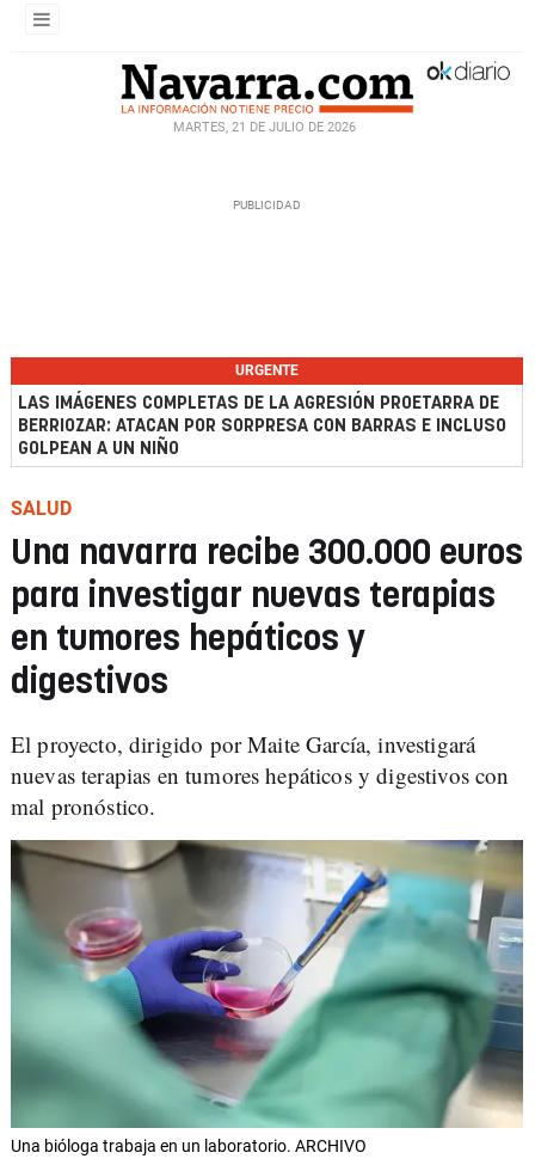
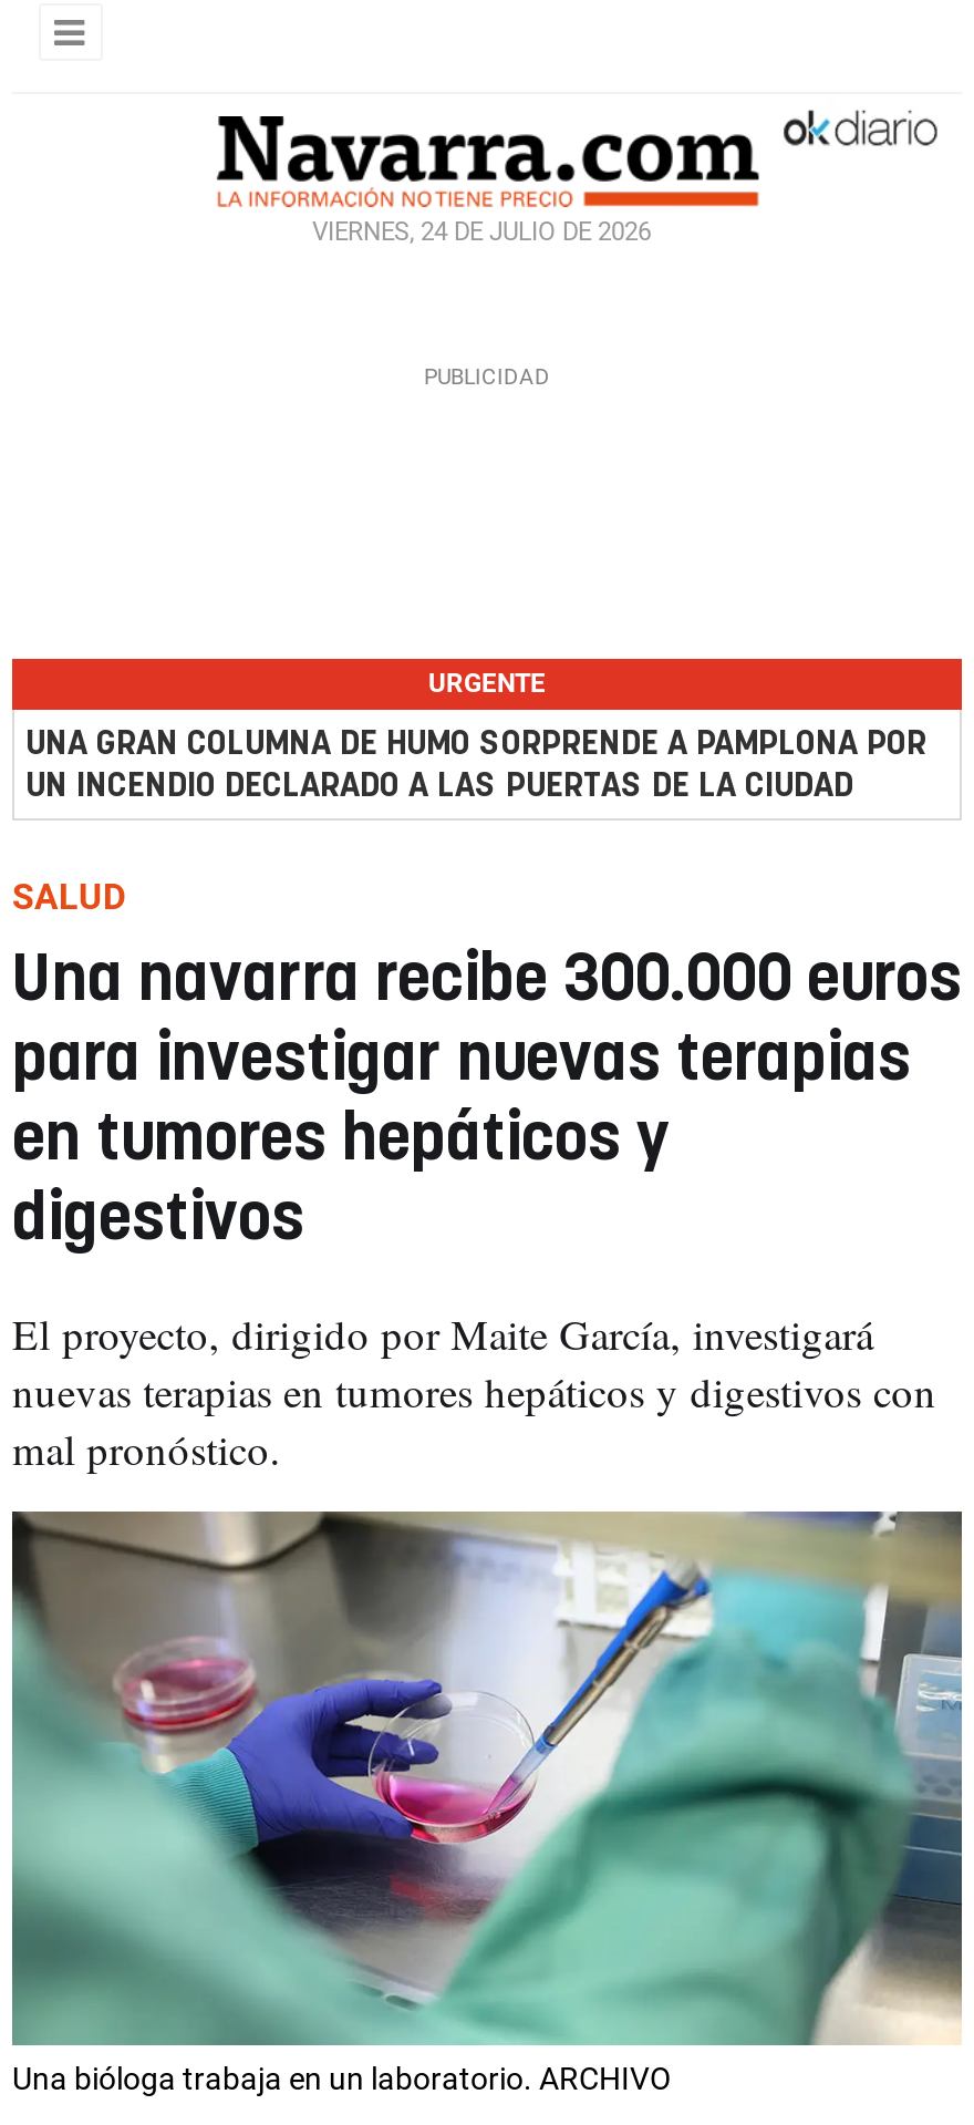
[173,119,355,135] MARTES, 21 DE JULIO DE 2026 -> [312,218,651,247] VIERNES, 24 DE JULIO DE 2026
[18,394,506,458] LAS IMÁGENES COMPLETAS DE LA AGRESIÓN PROETARRA DE | BERRIOZAR: ATACAN POR SORPRESA CON BARRAS E INCLUSO | GOLPEAN A UN NIÑO -> [25,728,926,803] UNA GRAN COLUMNA DE HUMO SORPRENDE A PAMPLONA POR | UN INCENDIO DECLARADO A LAS PUERTAS DE LA CIUDAD

